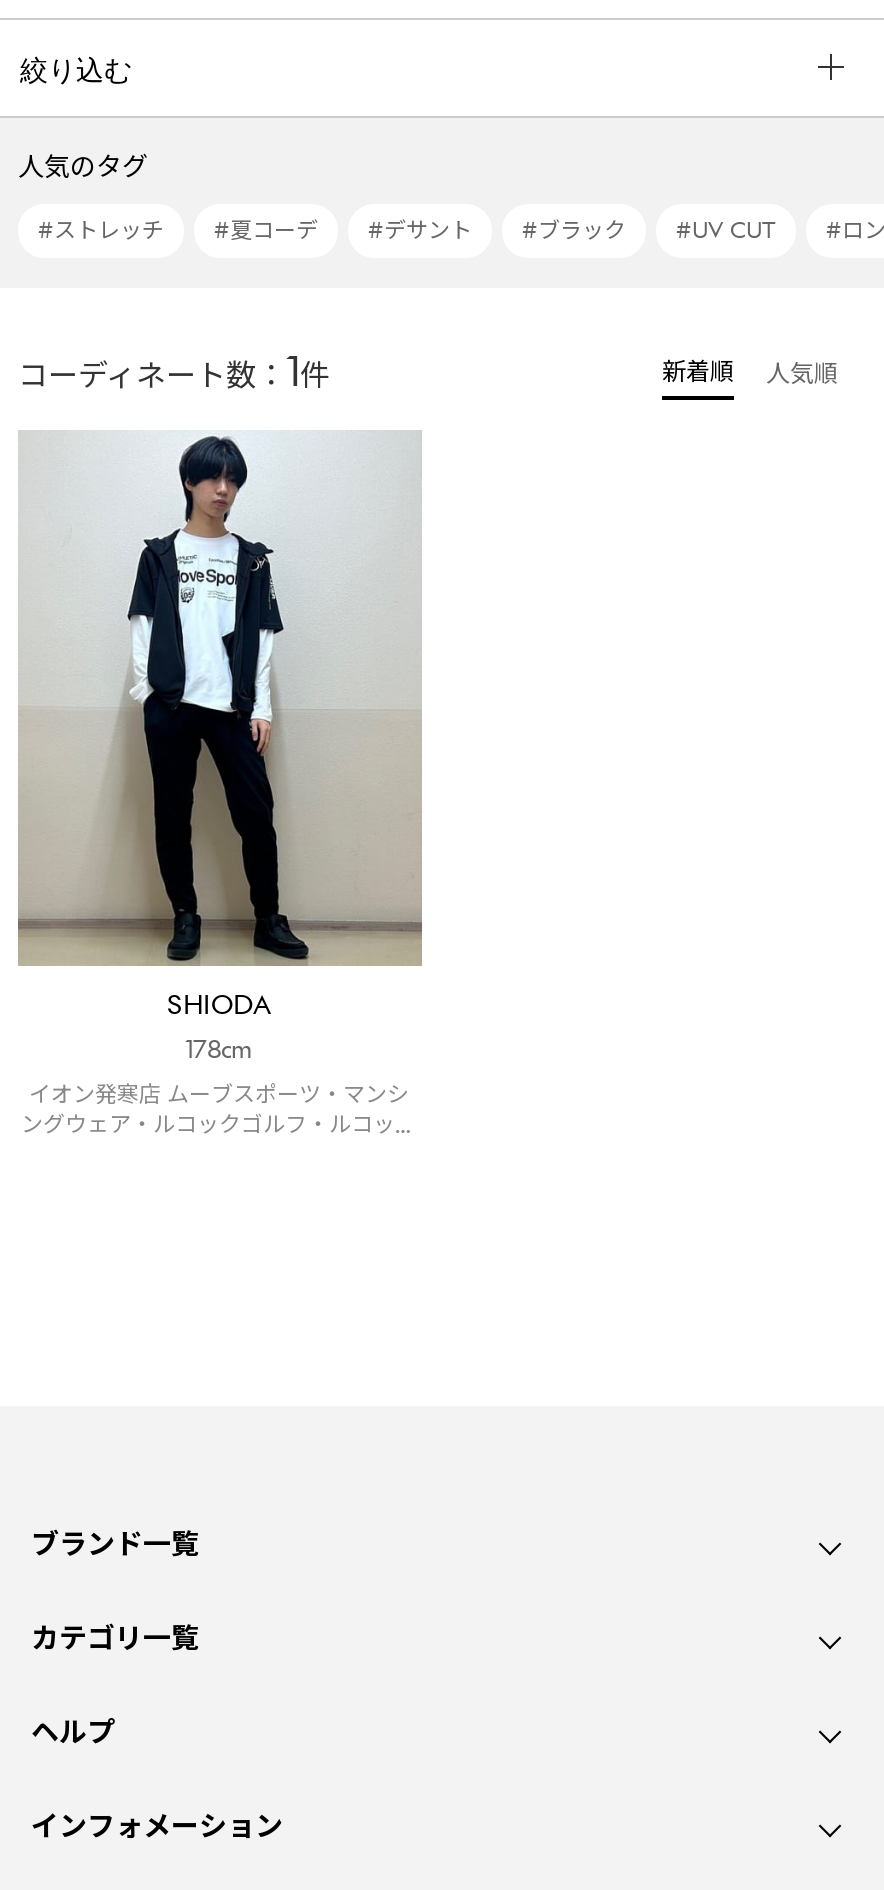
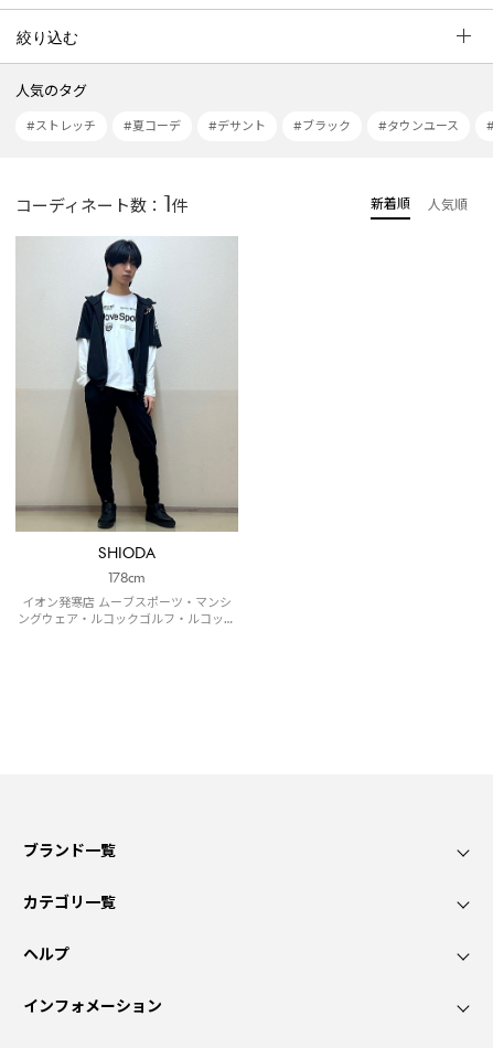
[676,216,776,244] #UV CUT -> [378,118,459,133] #タウンユース

